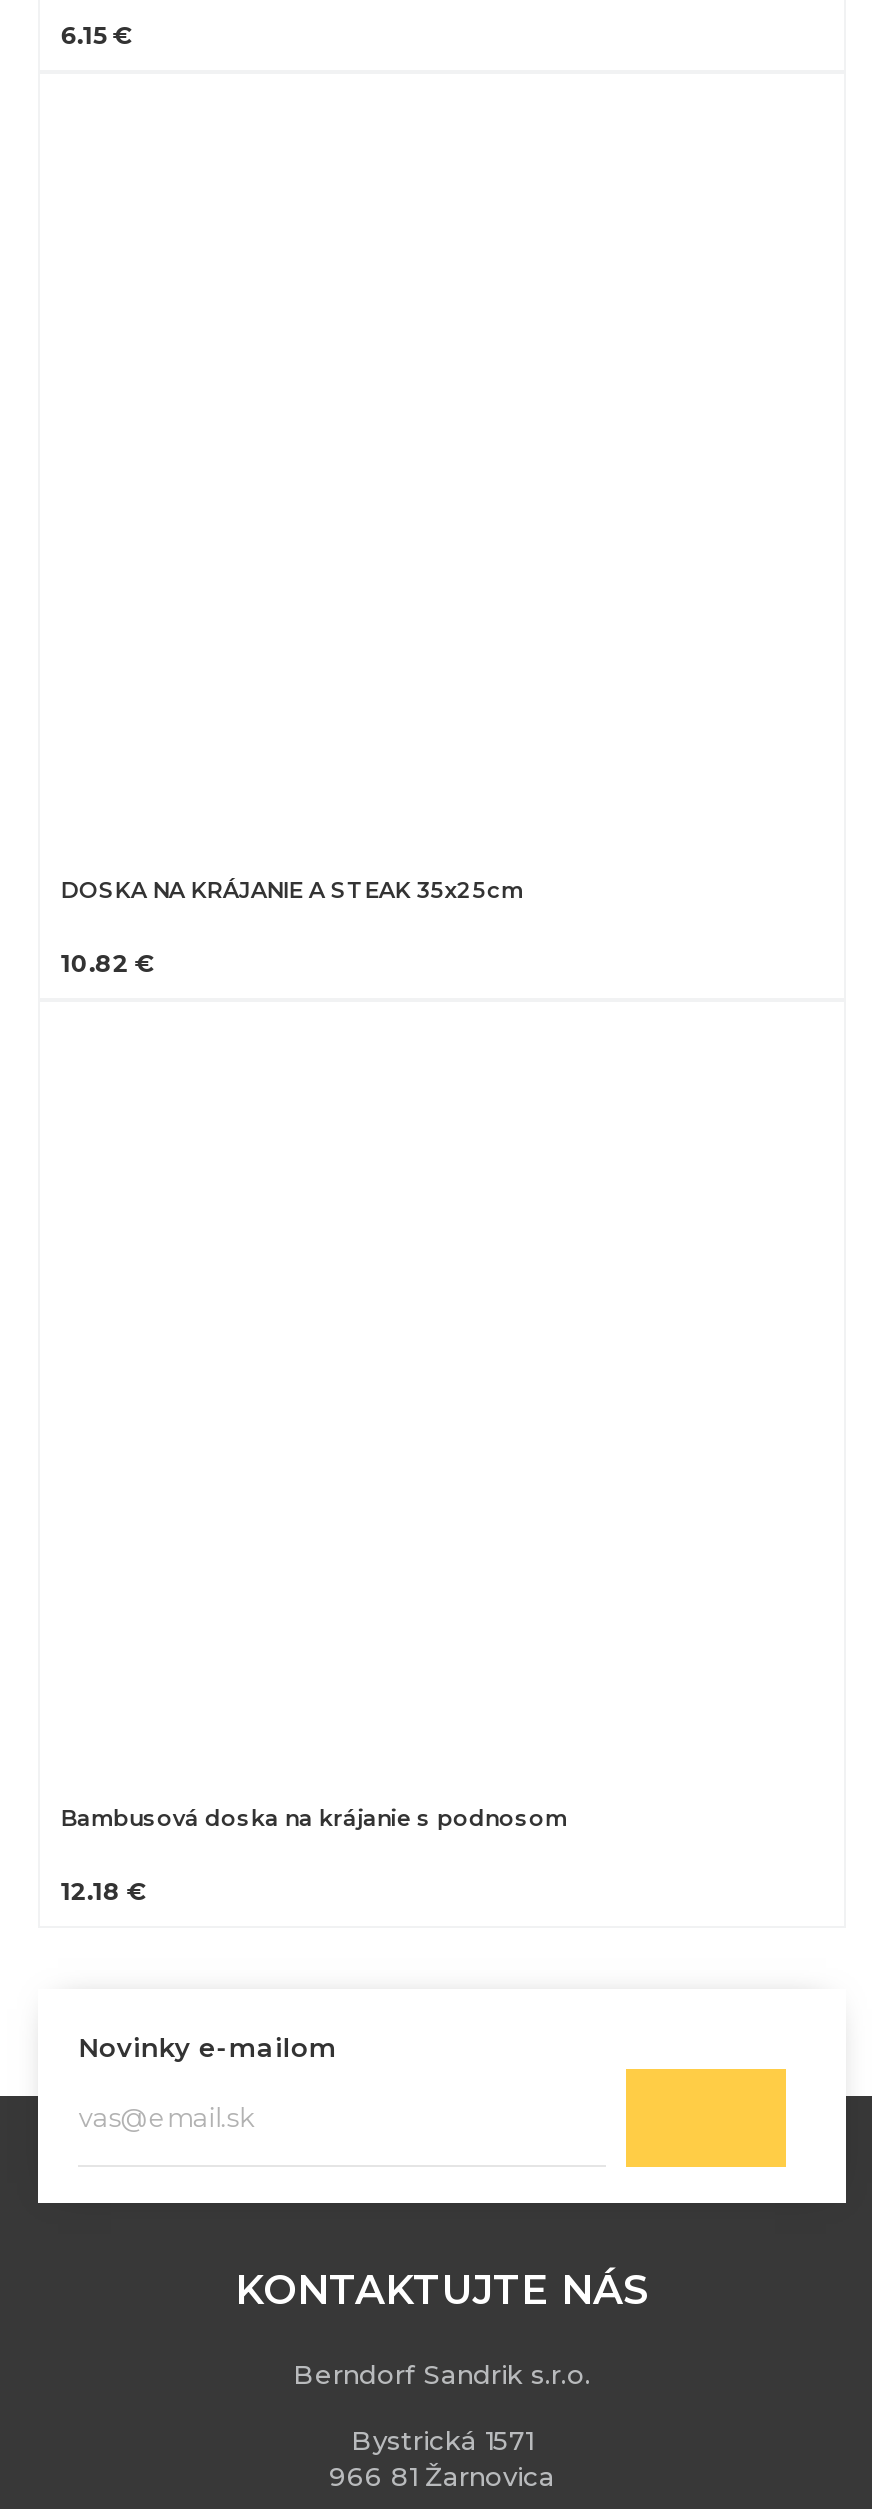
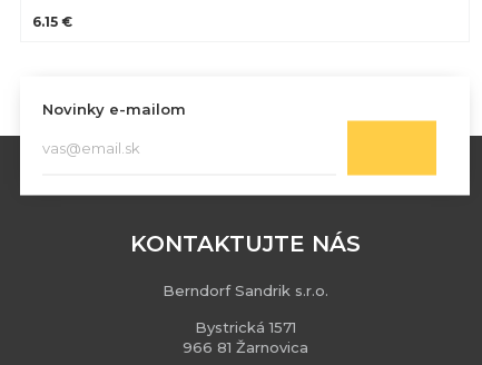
[61,876,523,977] DOSKA NA KRÁJANIE A STEAK 35x25cm | 10.82 € -> none
[61,1804,567,1905] Bambusová doska na krájanie s podnosom | 12.18 € -> none

